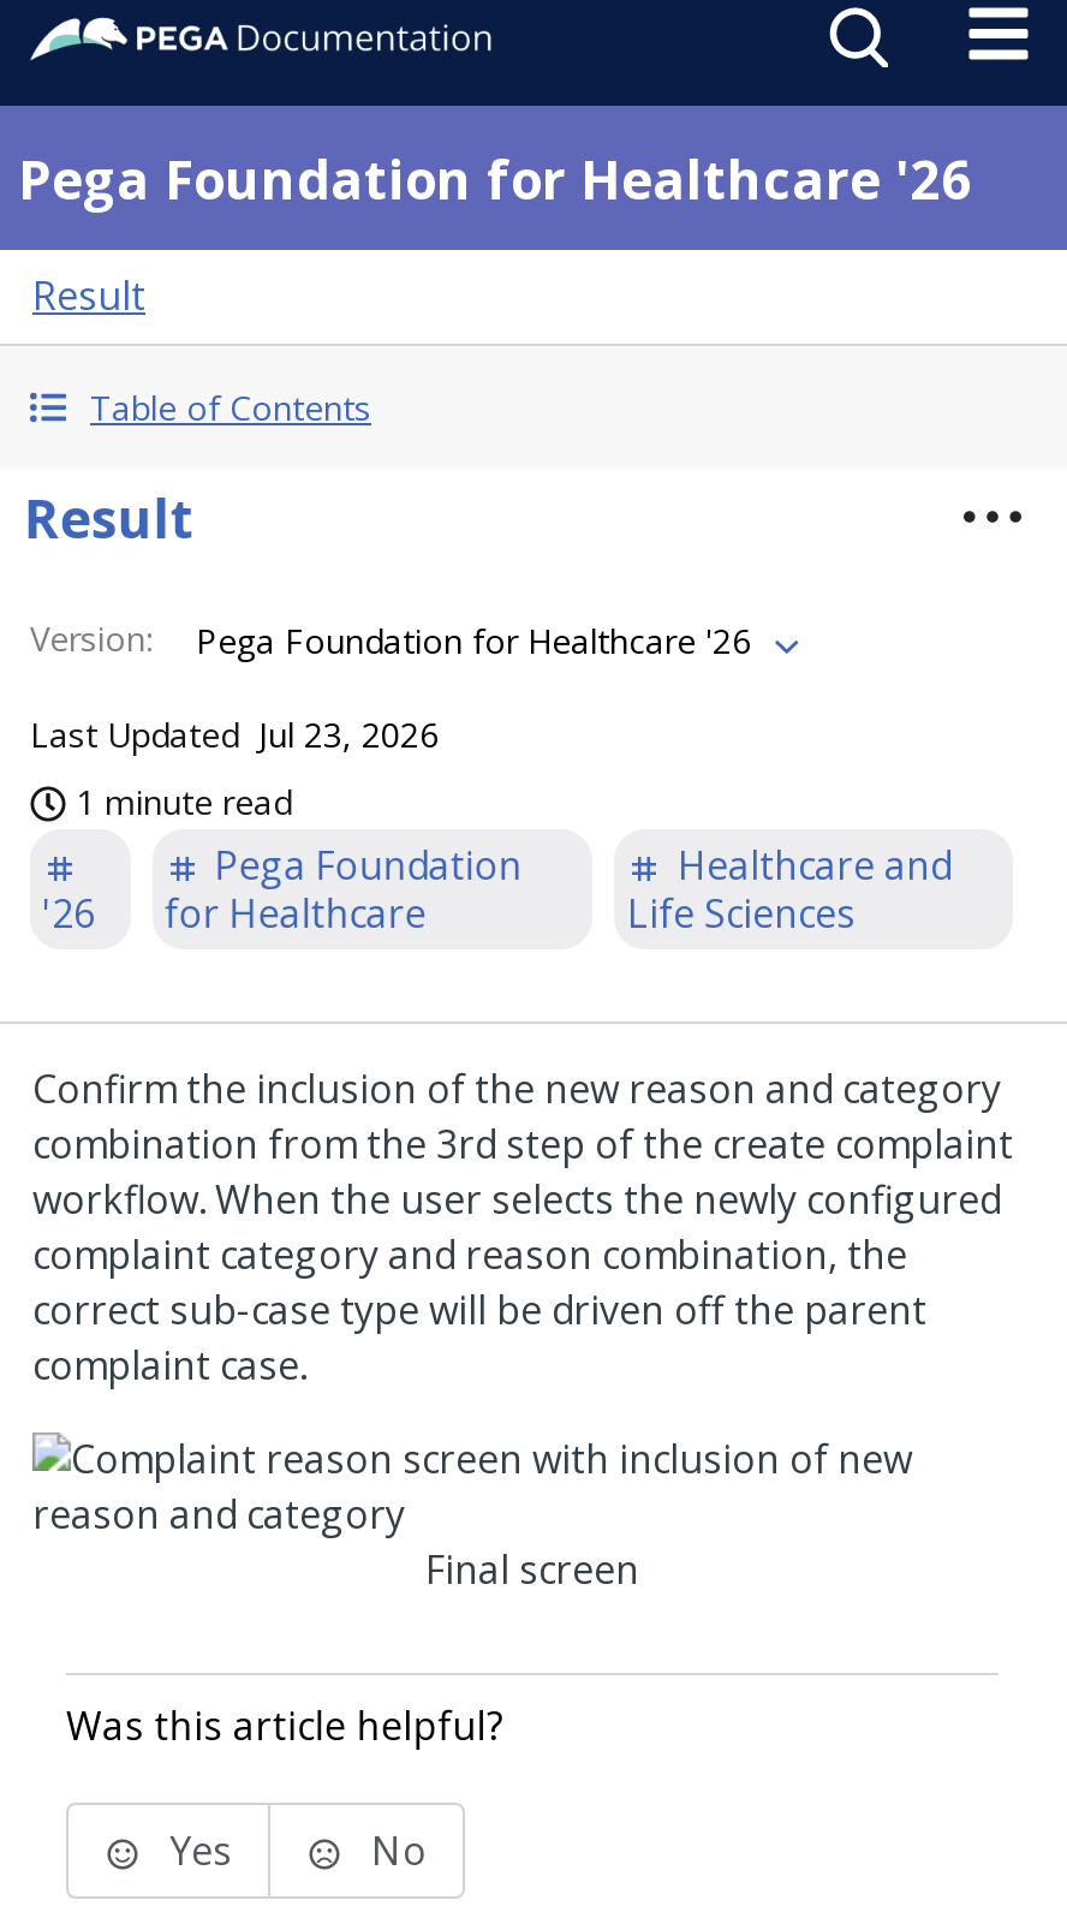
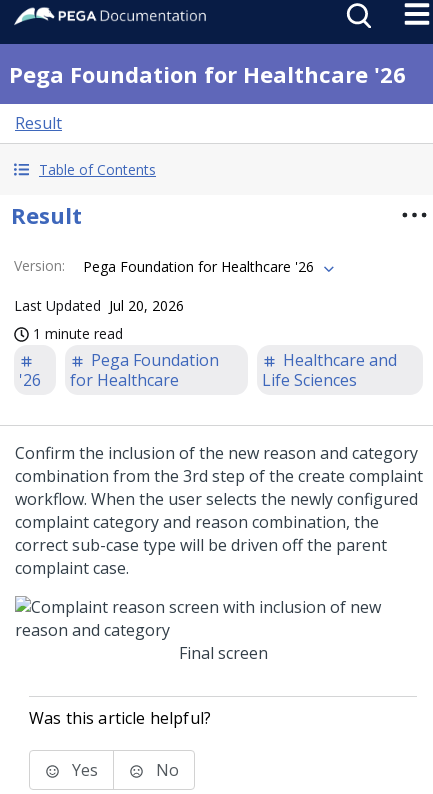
[30,711,439,757] Last Updated Jul 23, 2026 -> [14,296,184,315] Last Updated Jul 20, 2026

